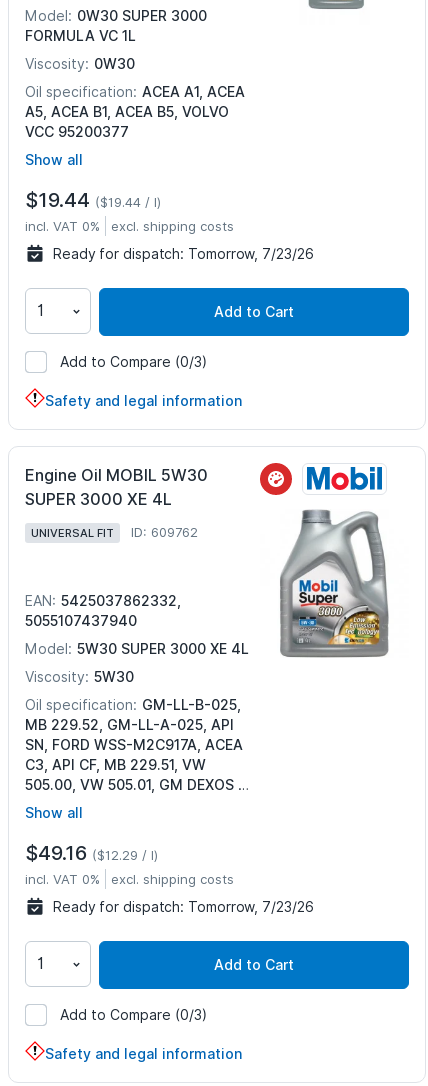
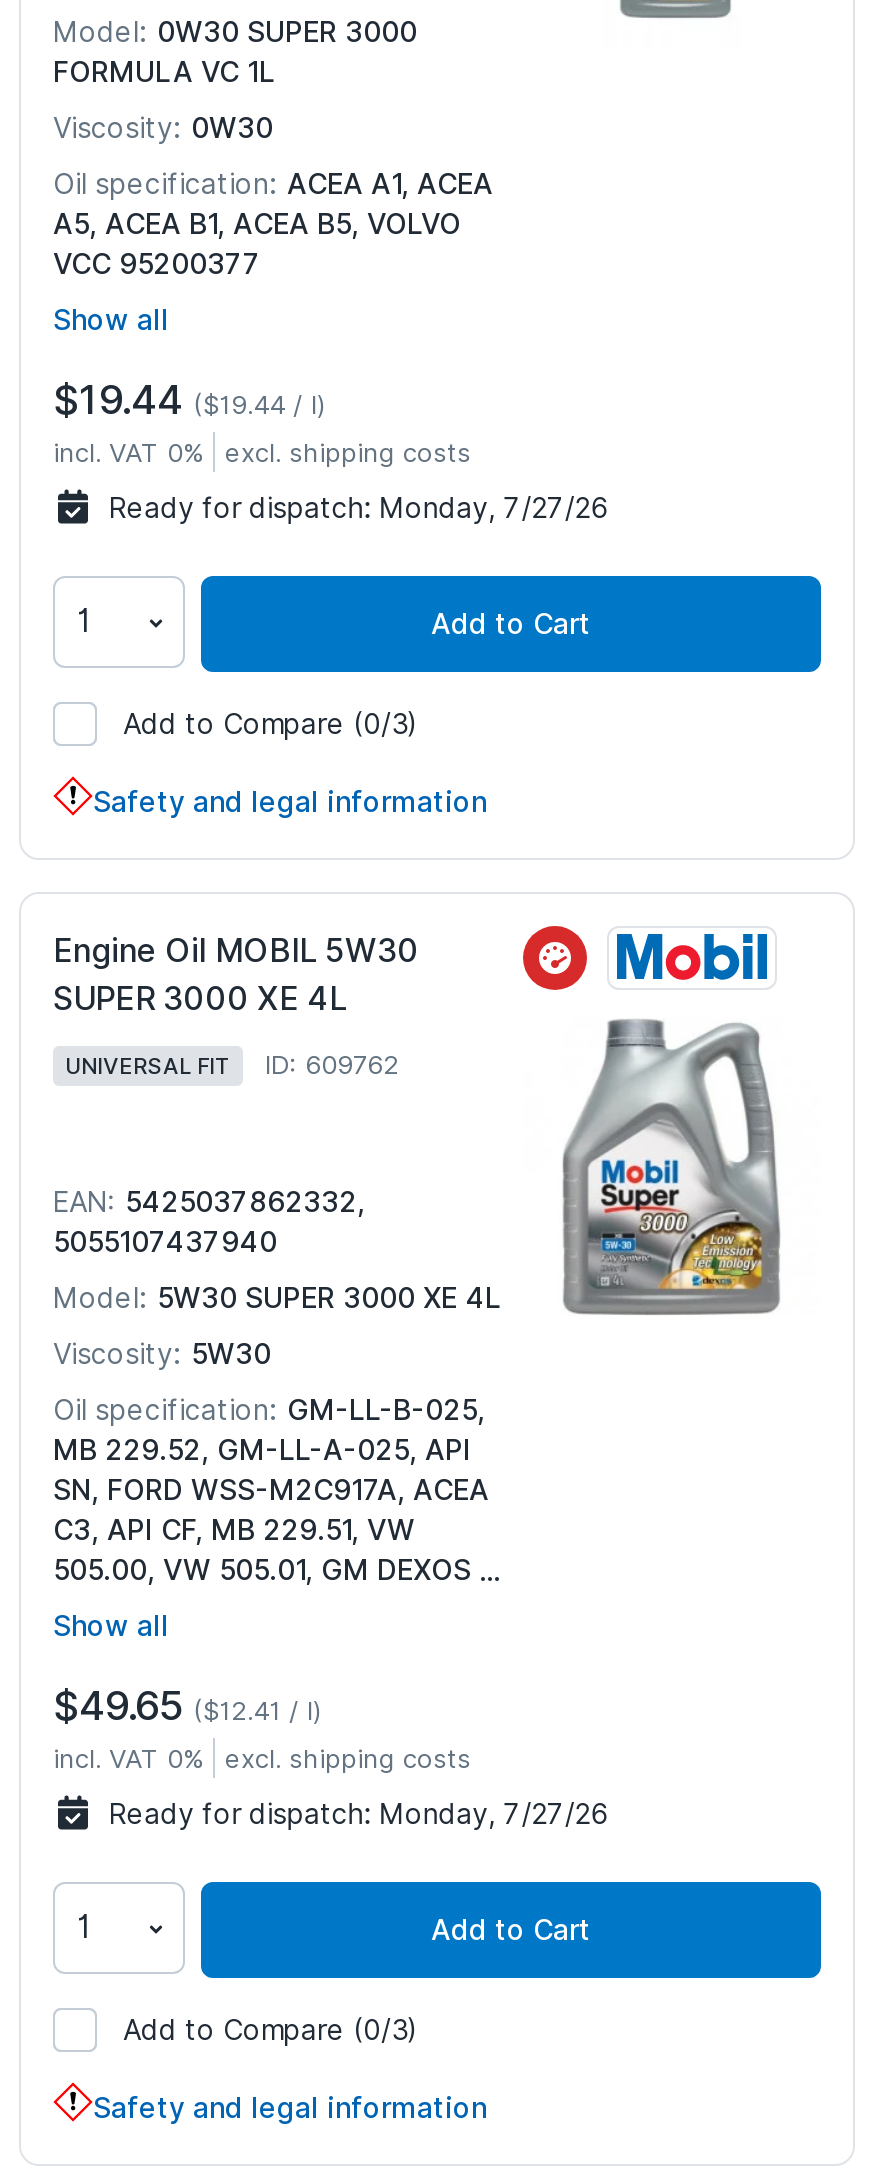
[53,246,313,262] Ready for dispatch: Tomorrow, 7/23/26 -> [109,493,608,525] Ready for dispatch: Monday, 7/27/26
[25,841,154,865] $49.16 $12.29 / l -> [53,1683,313,1731] $49.65 $12.41 / l
[53,899,313,915] Ready for dispatch: Tomorrow, 7/23/26 -> [109,1799,608,1831] Ready for dispatch: Monday, 7/27/26

